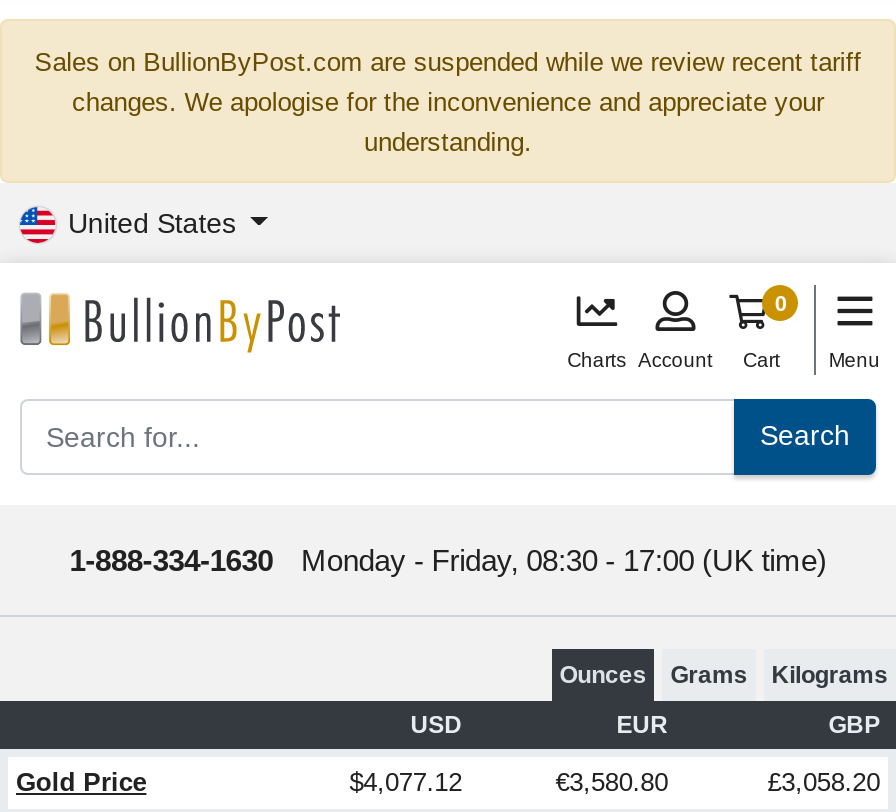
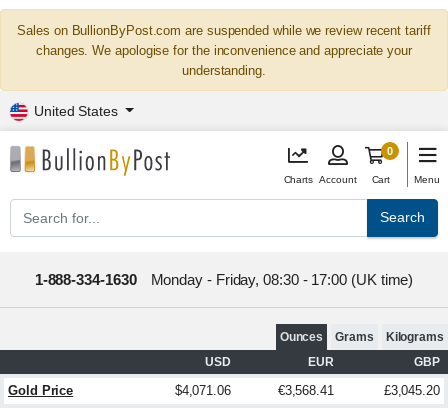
[349,767,462,797] $4,077.12 -> [175,383,231,398] $4,071.06
[555,767,668,797] €3,580.80 -> [278,383,334,398] €3,568.41
[767,767,880,797] £3,058.20 -> [384,383,440,398] £3,045.20

